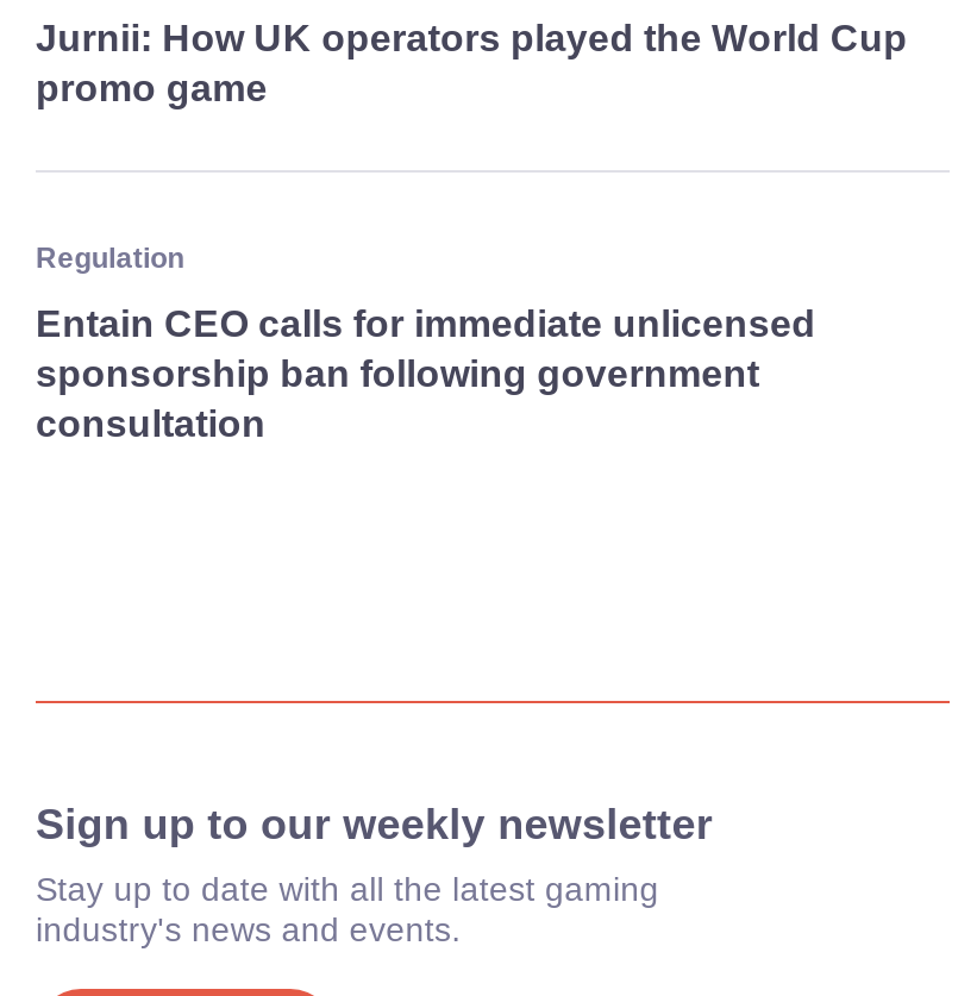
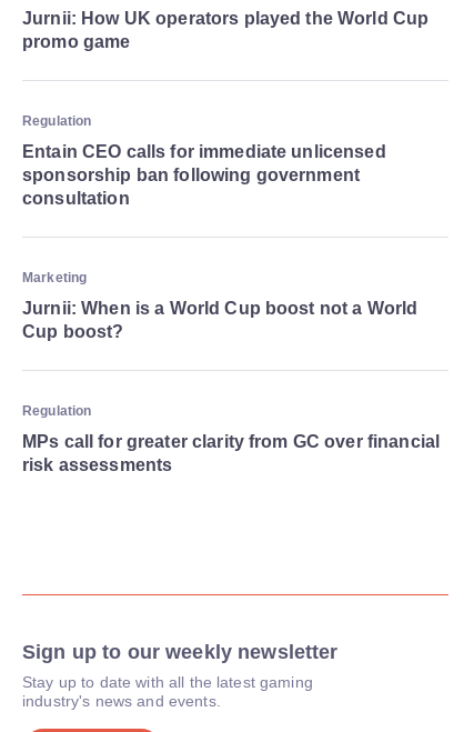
none -> [22,270,418,341] Marketing | Jurnii: When is a World Cup boost not a World | Cup boost?
none -> [22,403,440,474] Regulation | MPs call for greater clarity from GC over financial | risk assessments

